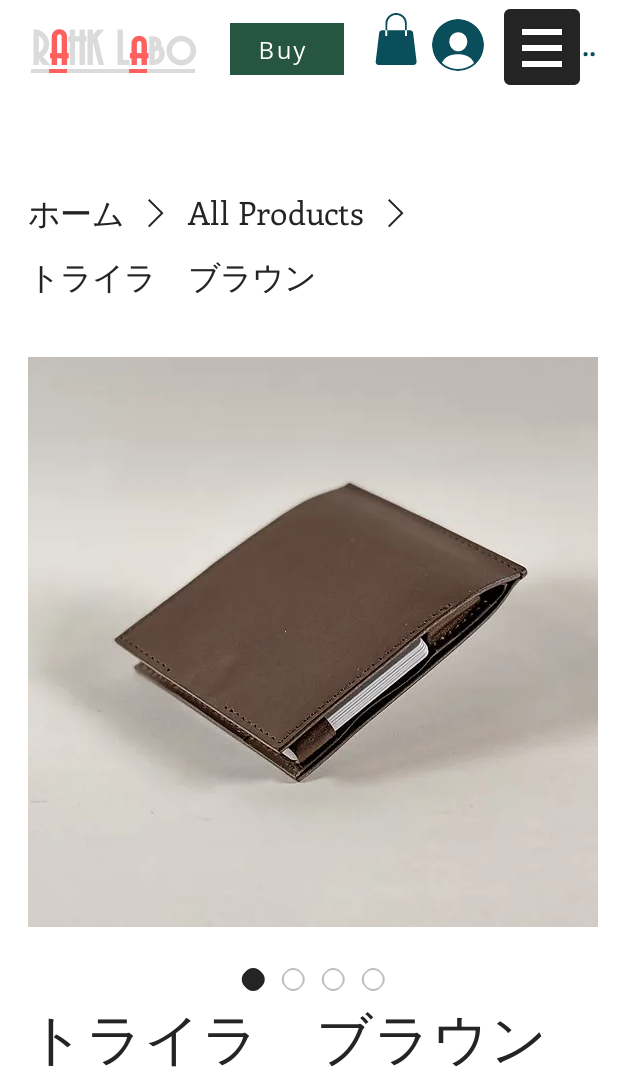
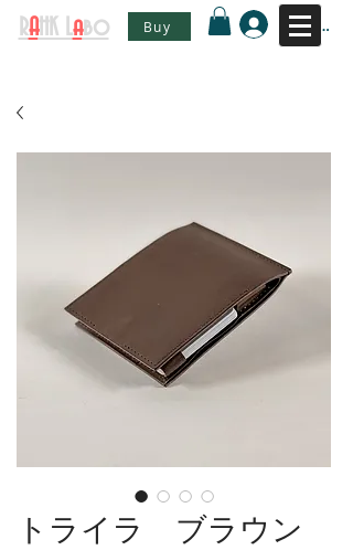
[28,191,364,297] ホーム | All Products | トライラ ブラウン -> none

